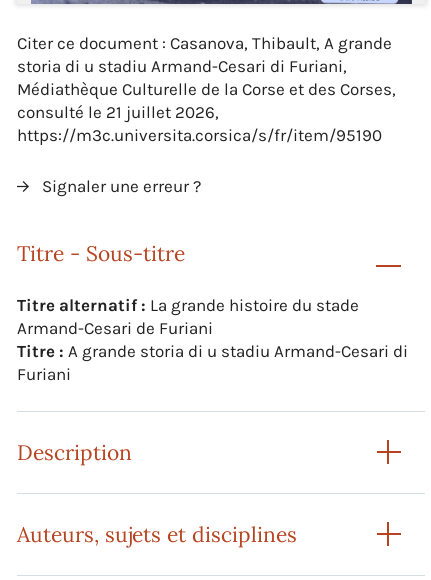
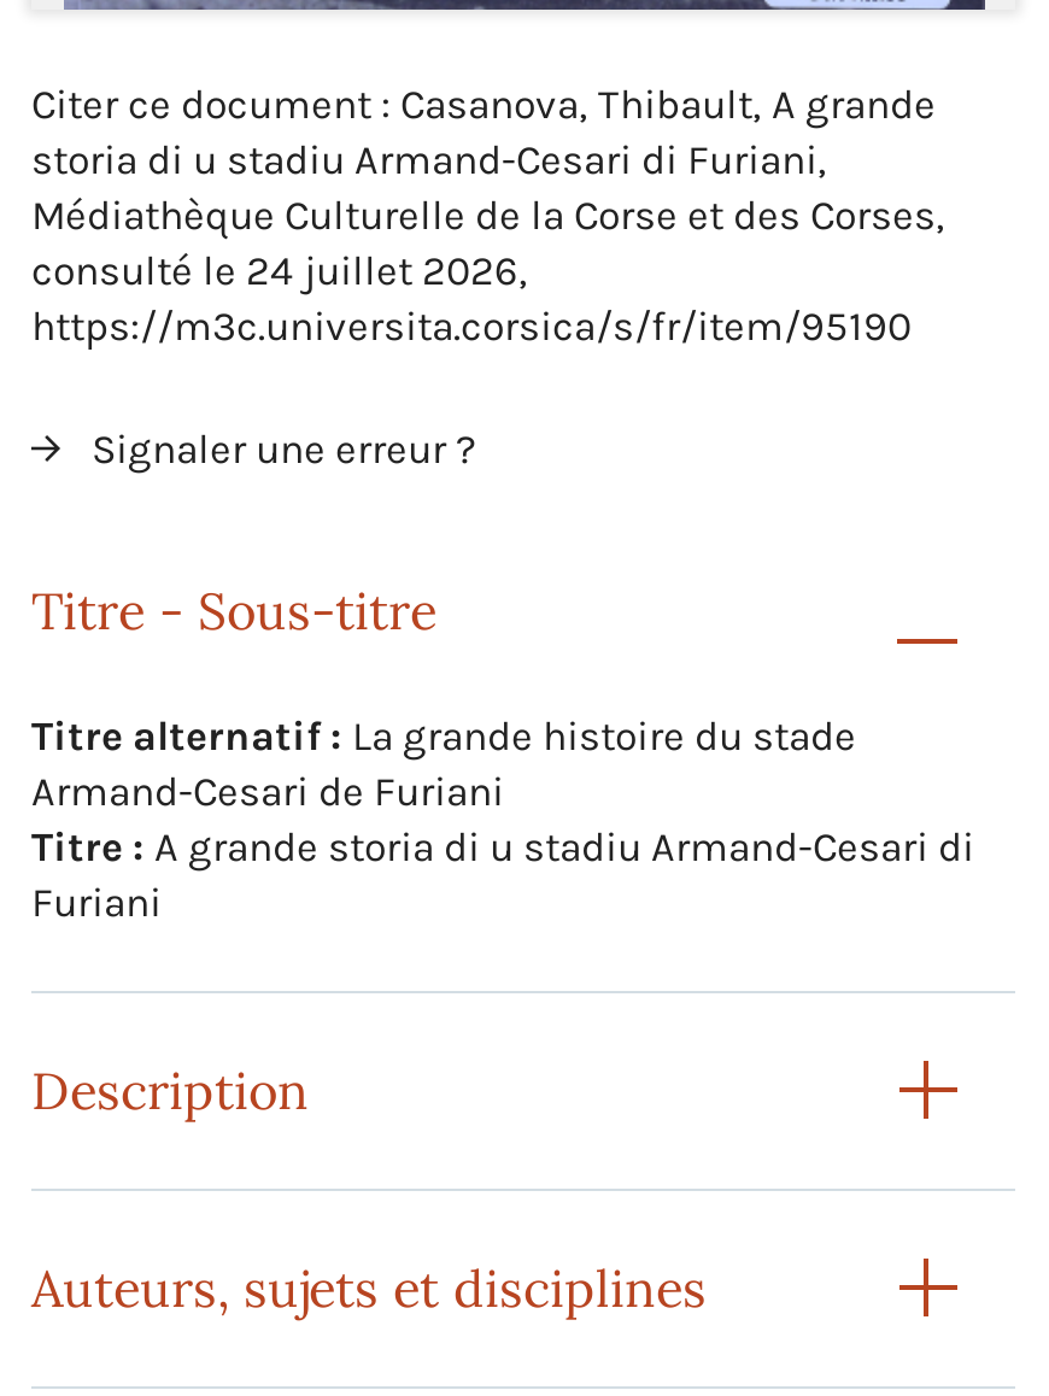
[17,102,219,122] consulté le 21 juillet 2026, -> [31,246,528,294] consulté le 24 juillet 2026,

